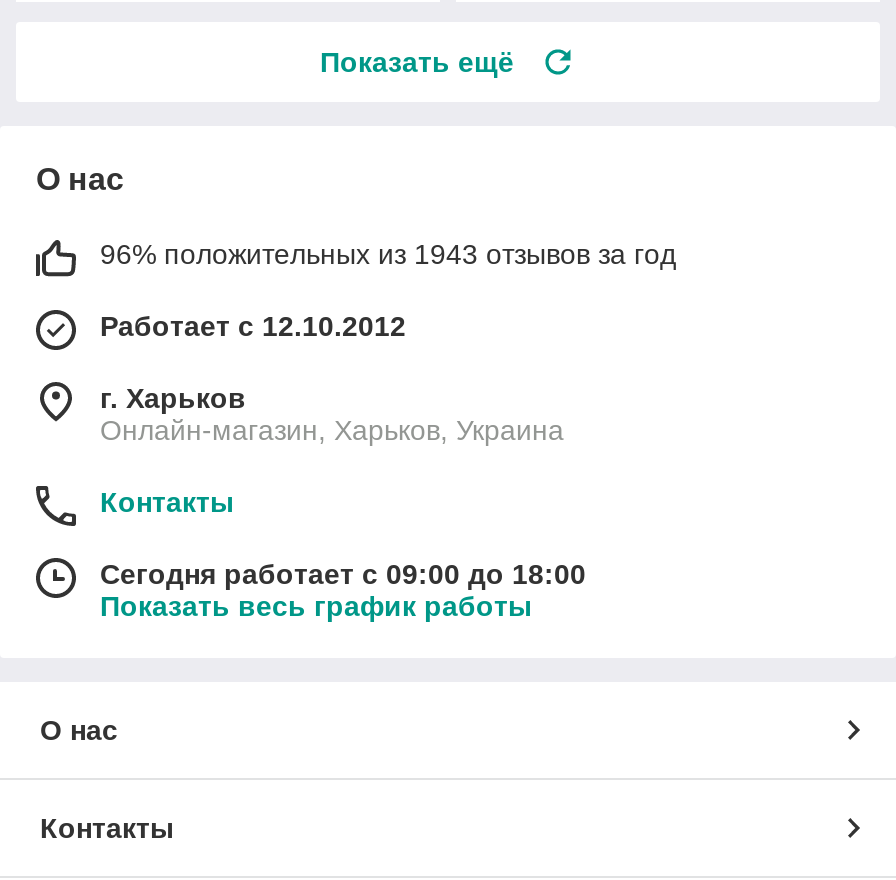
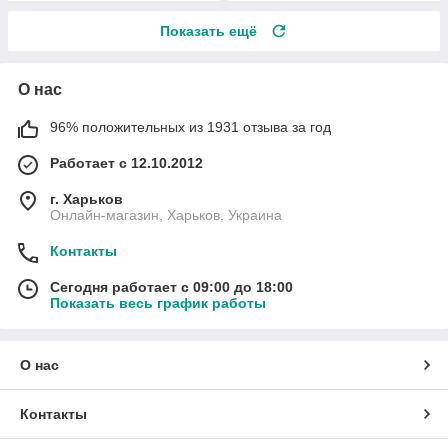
[100,238,676,270] 96% положительных из 1943 отзывов за год -> [50,119,331,135] 96% положительных из 1931 отзыва за год

